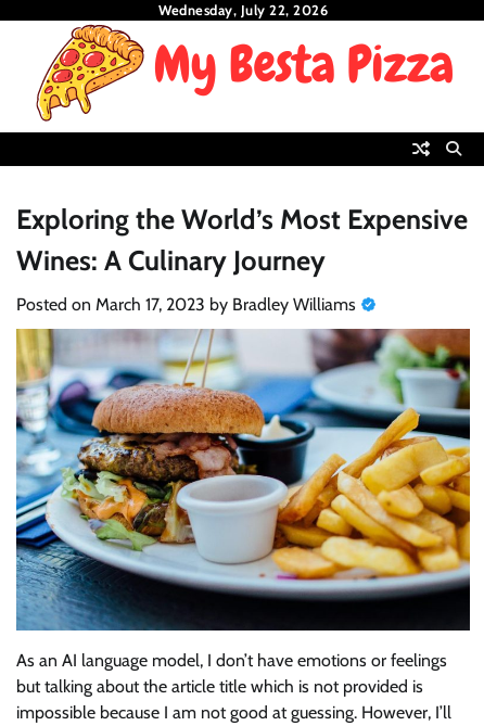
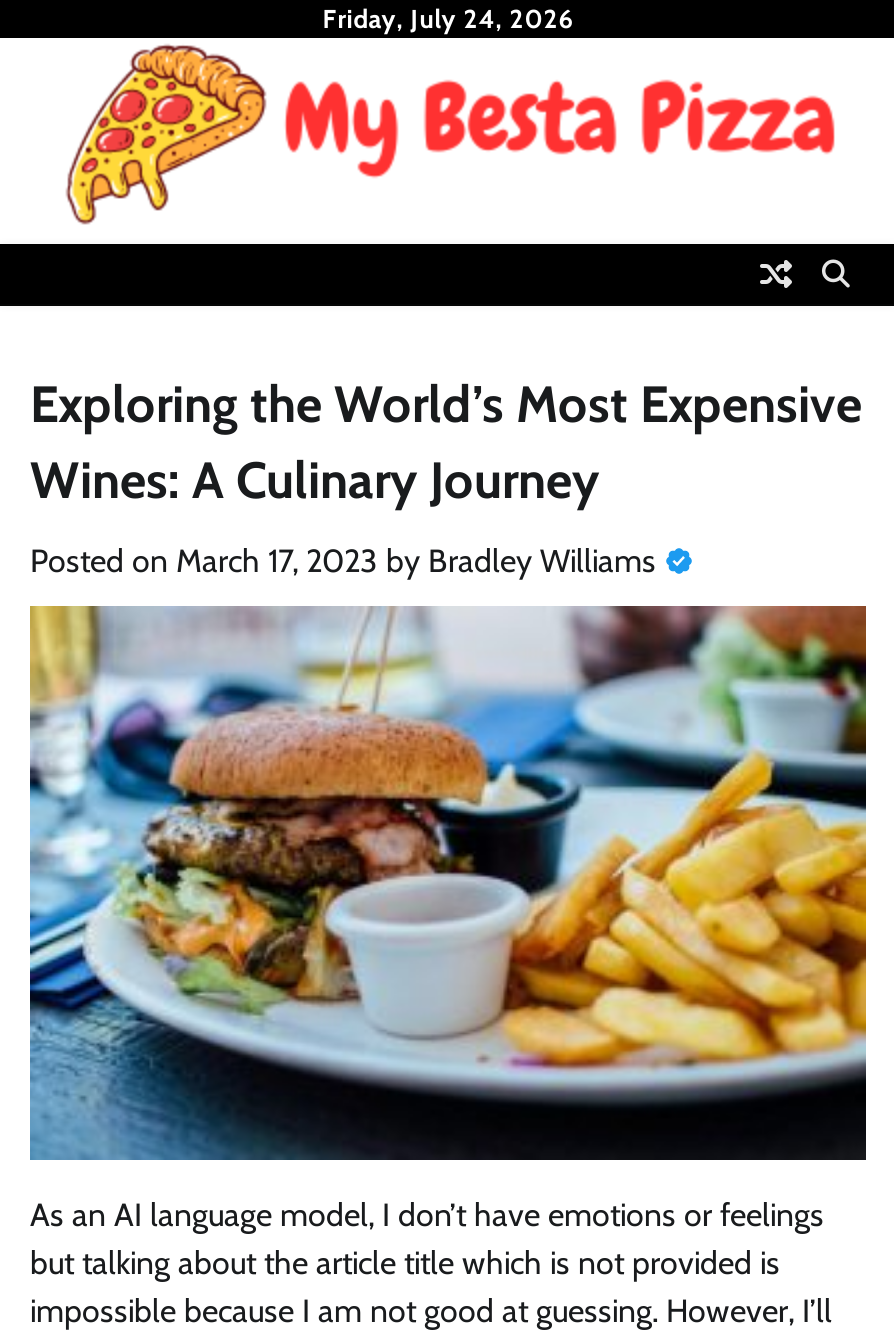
[158,2,328,18] Wednesday, July 22, 2026 -> [322,4,574,34] Friday, July 24, 2026

